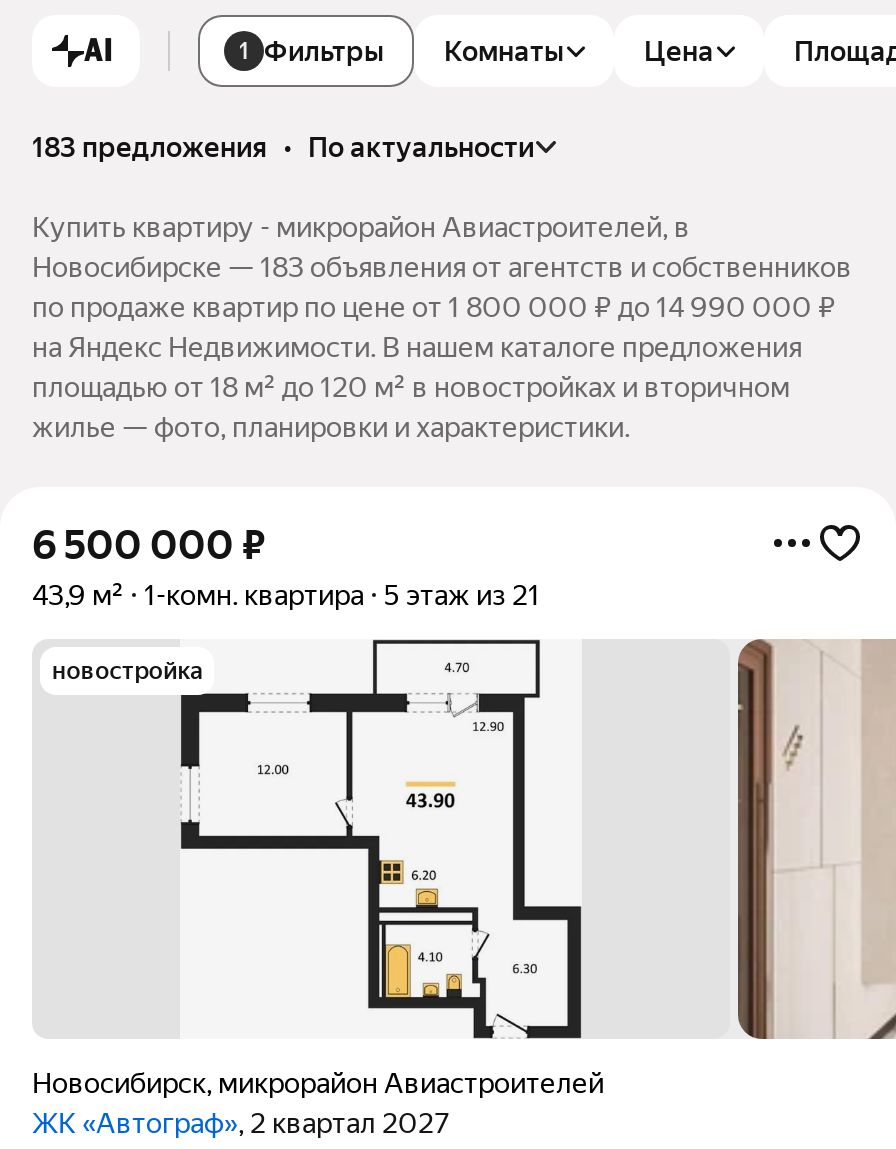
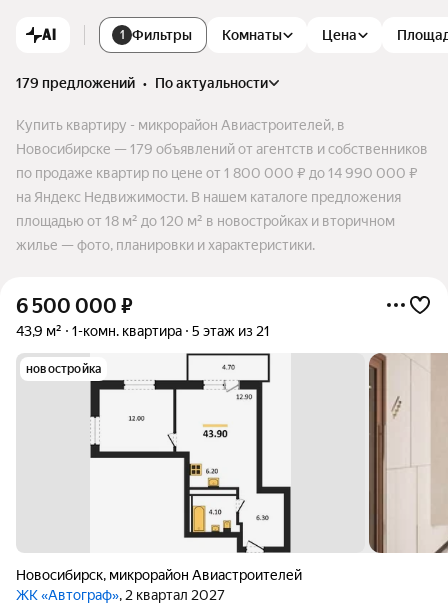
[32,131,534,163] 183 предложения • по актуальности -> [16,75,268,91] 179 предложений • по актуальности
[32,251,852,283] Новосибирске — 183 объявления от агентств и собственников -> [16,141,428,157] Новосибирске — 179 объявлений от агентств и собственников

